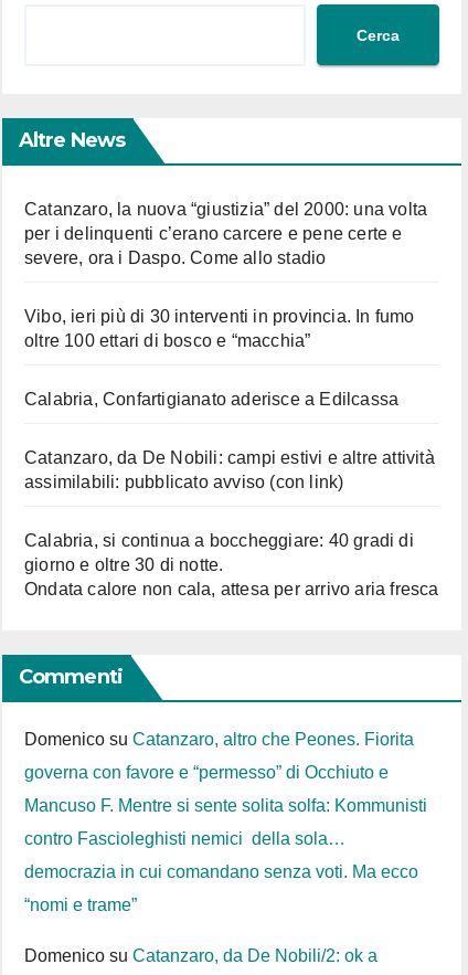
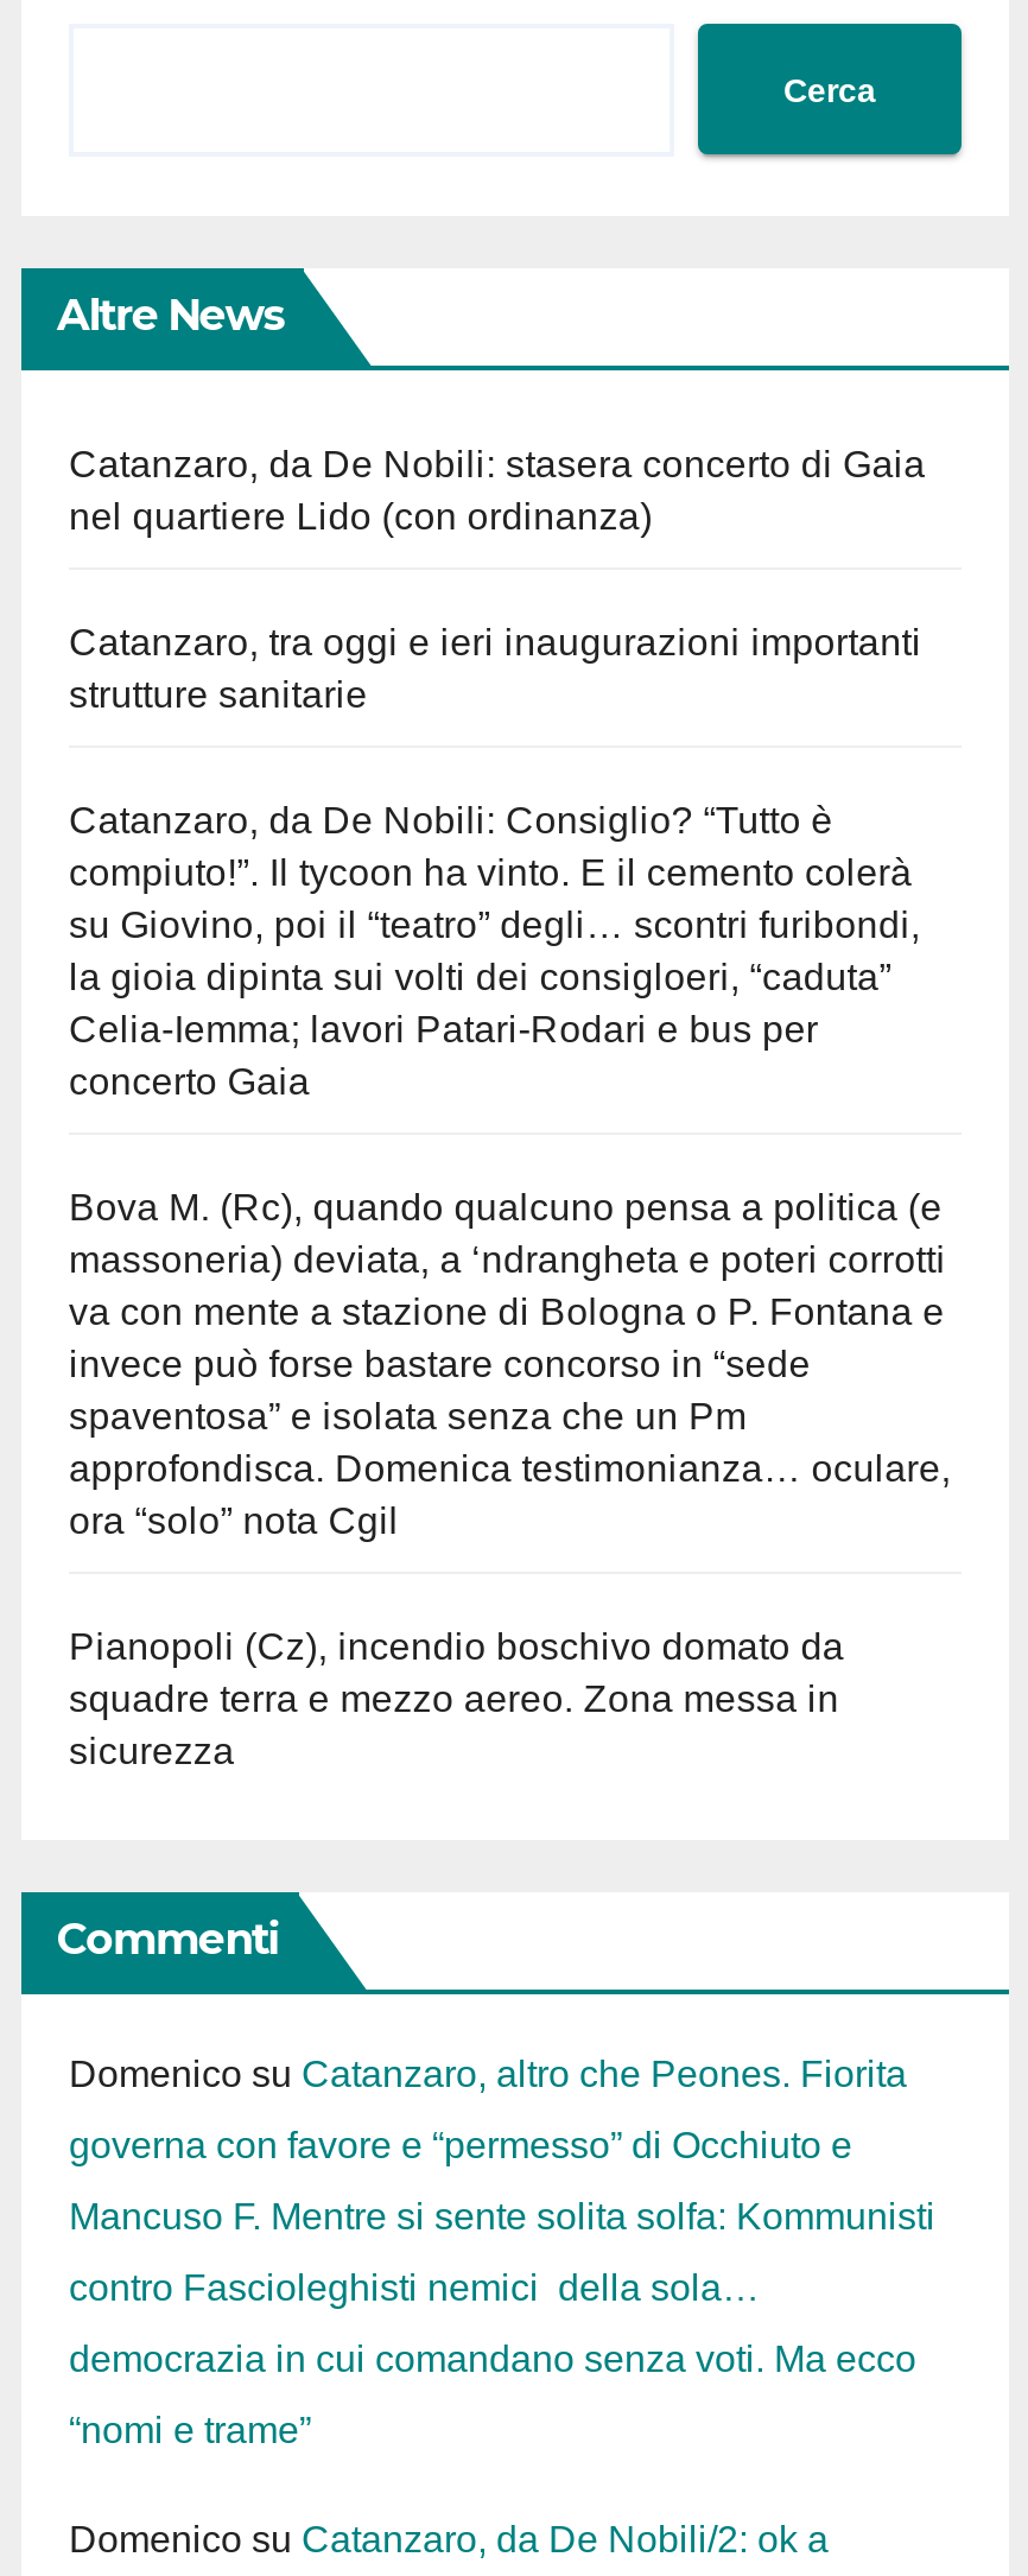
[24,200,427,267] Catanzaro, la nuova “giustizia” del 2000: una volta | per i delinquenti c’erano carcere e pene certe e | severe, ora i Daspo. Come allo stadio -> [69,444,925,537] Catanzaro, da De Nobili: stasera concerto di Gaia | nel quartiere Lido (con ordinanza)
[24,307,415,350] Vibo, ieri più di 30 interventi in provincia. In fumo | oltre 100 ettari di bosco e “macchia” -> [69,622,922,715] Catanzaro, tra oggi e ieri inaugurazioni importanti | strutture sanitarie
[24,390,399,409] Calabria, Confartigianato aderisce a Edilcassa -> [69,800,920,1102] Catanzaro, da De Nobili: Consiglio? “Tutto è | compiuto!”. Il tycoon ha vinto. E il cemento colerà | su Giovino, poi il “teatro” degli… scontri furibondi, | la gioia dipinta sui volti dei consigloeri, “caduta” | Celia-Iemma; lavori Patari-Rodari e bus per | concerto Gaia
[24,448,435,491] Catanzaro, da De Nobili: campi estivi e altre attività | assimilabili: pubblicato avviso (con link) -> [69,1187,951,1541] Bova M. (Rc), quando qualcuno pensa a politica (e | massoneria) deviata, a ‘ndrangheta e poteri corrotti | va con mente a stazione di Bologna o P. Fontana e | invece può forse bastare concorso in “sede | spaventosa” e isolata senza che un Pm | approfondisca. Domenica testimonianza… oculare, | ora “solo” nota Cgil
[24,531,439,599] Calabria, si continua a boccheggiare: 40 gradi di | giorno e oltre 30 di notte. | Ondata calore non cala, attesa per arrivo aria fresca -> [69,1627,844,1771] Pianopoli (Cz), incendio boschivo domato da | squadre terra e mezzo aereo. Zona messa in | sicurezza

